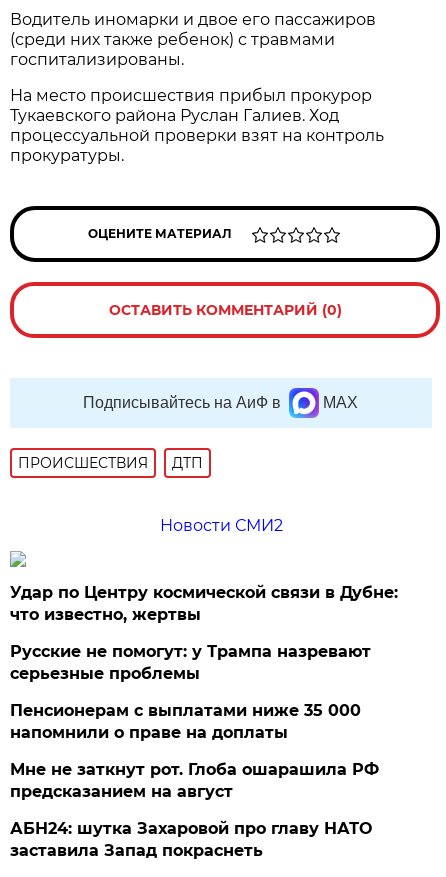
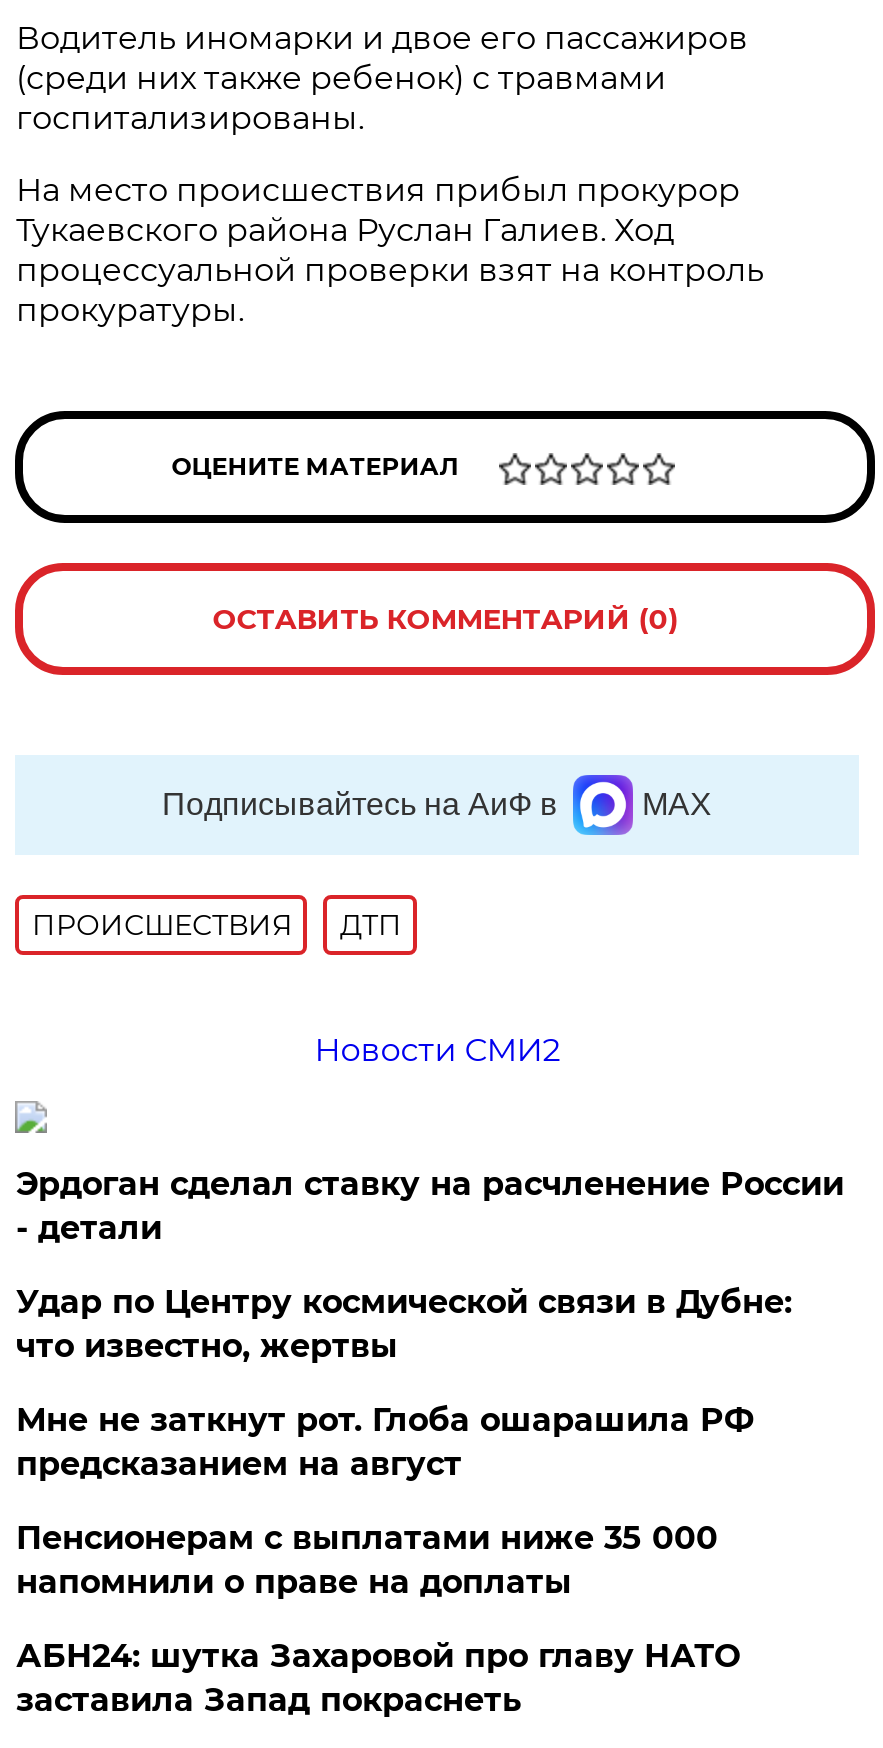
none -> [16,1165,844,1247] Эрдоган сделал ставку на расчленение России | - детали
moved [10,583,398,624] -> [16,1283,792,1365]: Удар по Центру космической связи в Дубне: | что известно, жертвы
[10,642,371,683] Русские не помогут: у Трампа назревают | серьезные проблемы -> none
moved [10,701,361,742] -> [16,1519,718,1601]: Пенсионерам с выплатами ниже 35 000 | напомнили о праве на доплаты
moved [10,760,379,801] -> [16,1401,754,1483]: Мне не заткнут рот. Глоба ошарашила РФ | предсказанием на август

